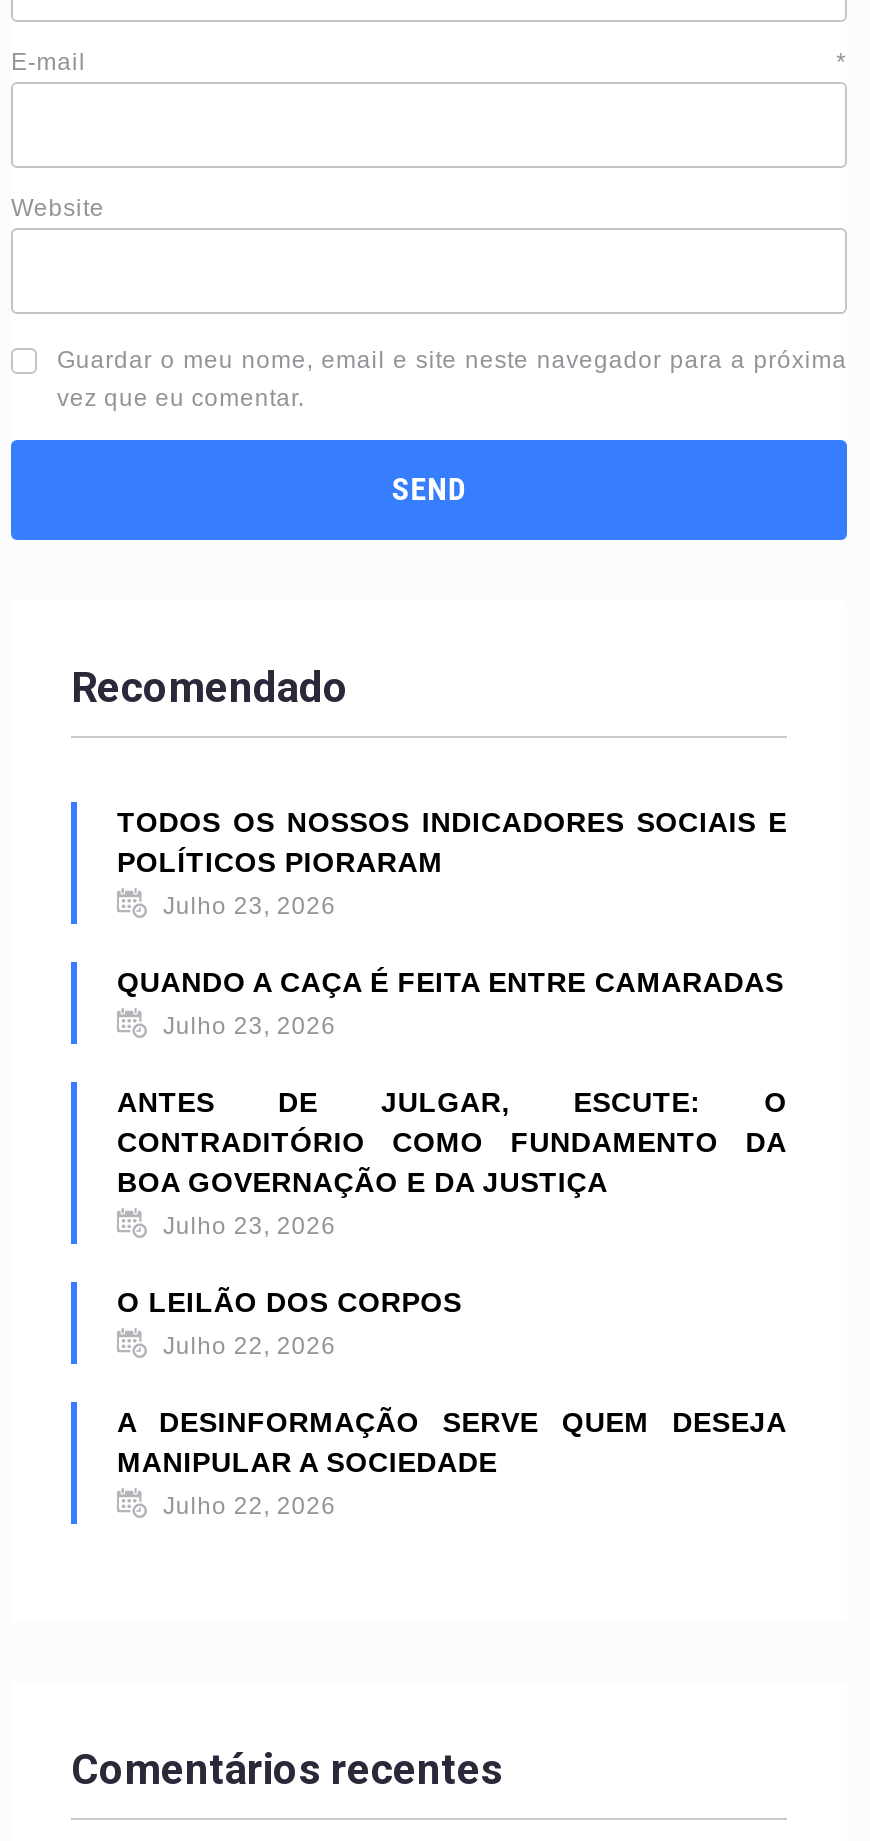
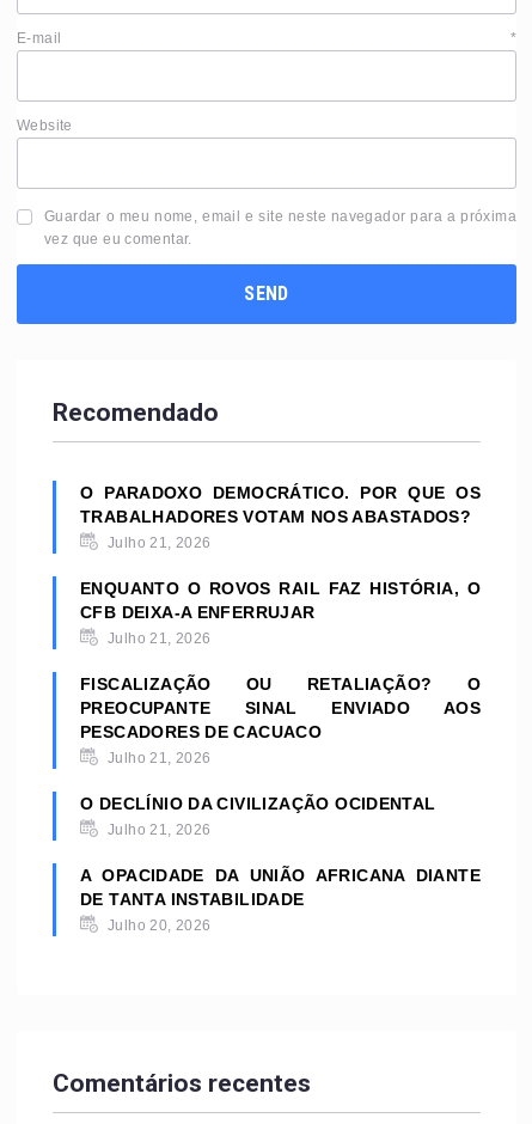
[117,805,787,919] TODOS OS NOSSOS INDICADORES SOCIAIS E | POLÍTICOS PIORARAM | Julho 23, 2026 -> [80,482,481,551] O PARADOXO DEMOCRÁTICO. POR QUE OS | TRABALHADORES VOTAM NOS ABASTADOS? | Julho 21, 2026
[117,965,784,1039] QUANDO A CAÇA É FEITA ENTRE CAMARADAS | Julho 23, 2026 -> [80,578,481,646] ENQUANTO O ROVOS RAIL FAZ HISTÓRIA, O | CFB DEIXA-A ENFERRUJAR | Julho 21, 2026
[117,1085,787,1239] ANTES DE JULGAR, ESCUTE: O | CONTRADITÓRIO COMO FUNDAMENTO DA | BOA GOVERNAÇÃO E DA JUSTIÇA | Julho 23, 2026 -> [80,674,481,766] FISCALIZAÇÃO OU RETALIAÇÃO? O | PREOCUPANTE SINAL ENVIADO AOS | PESCADORES DE CACUACO | Julho 21, 2026
[117,1285,462,1359] O LEILÃO DOS CORPOS | Julho 22, 2026 -> [80,793,436,838] O DECLÍNIO DA CIVILIZAÇÃO OCIDENTAL | Julho 21, 2026
[117,1405,787,1519] A DESINFORMAÇÃO SERVE QUEM DESEJA | MANIPULAR A SOCIEDADE | Julho 22, 2026 -> [80,865,481,933] A OPACIDADE DA UNIÃO AFRICANA DIANTE | DE TANTA INSTABILIDADE | Julho 20, 2026

